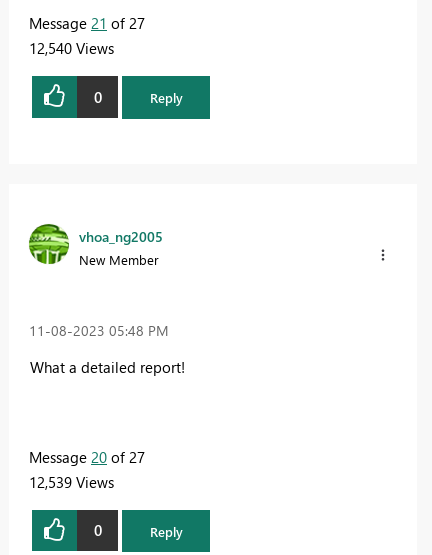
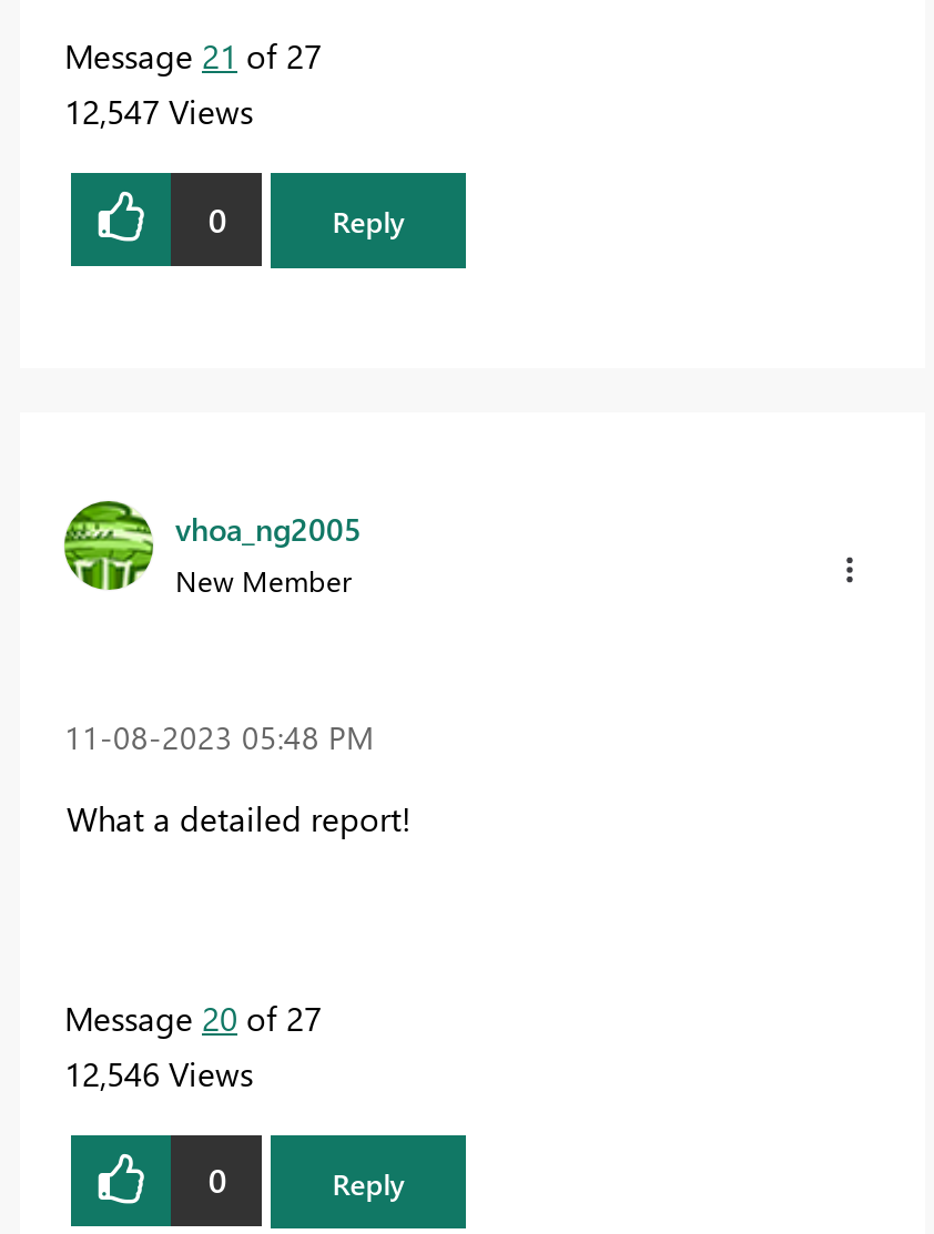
[29,38,114,58] 12,540 Views -> [64,90,253,134] 12,547 Views
[29,472,114,492] 12,539 Views -> [64,1051,253,1095] 12,546 Views

